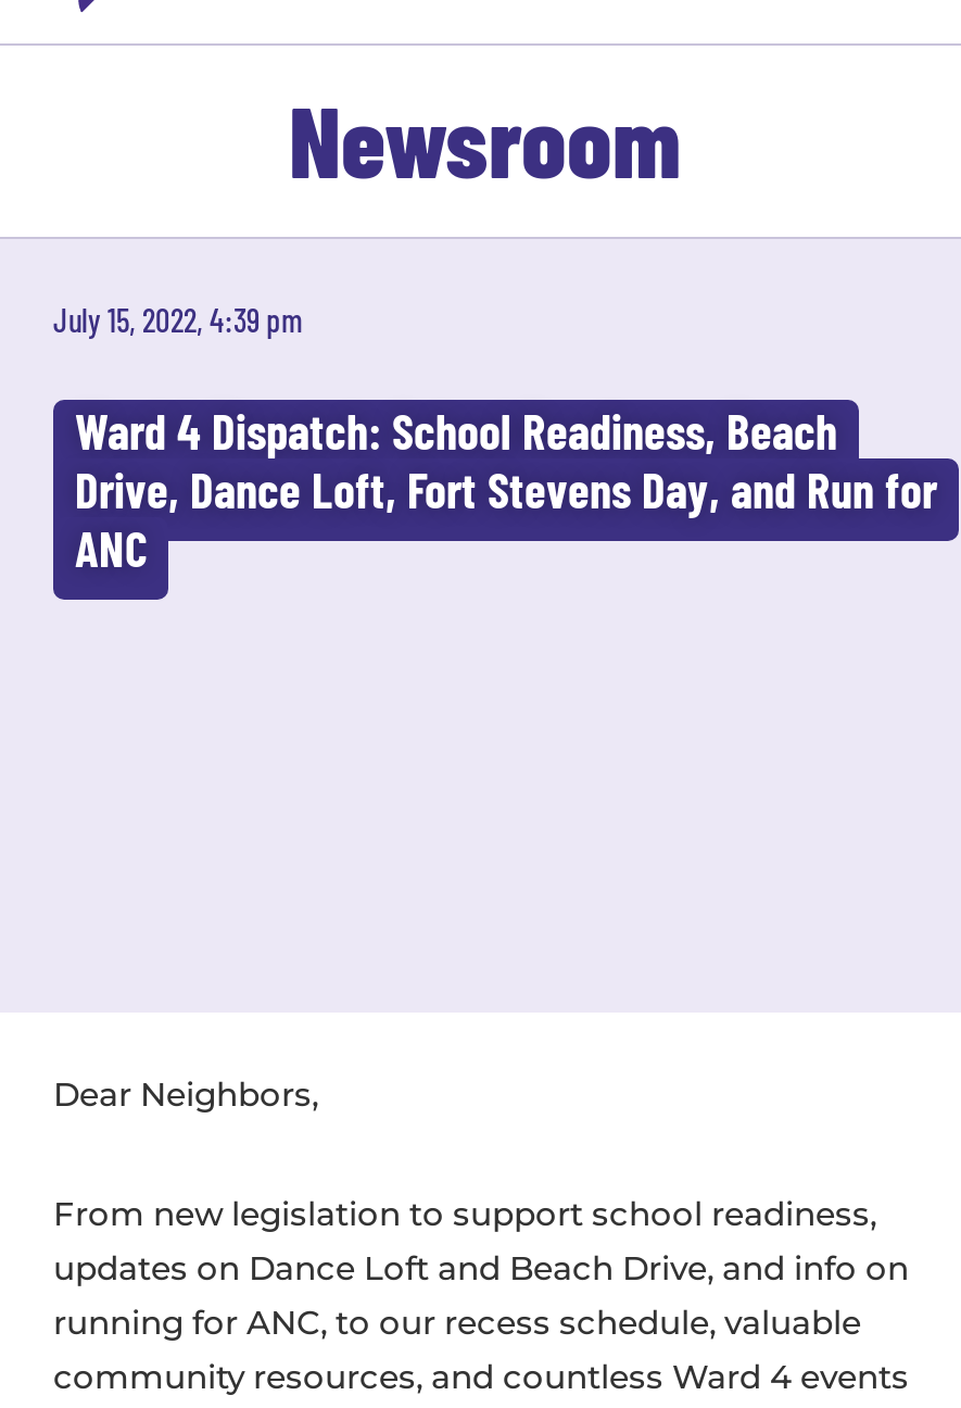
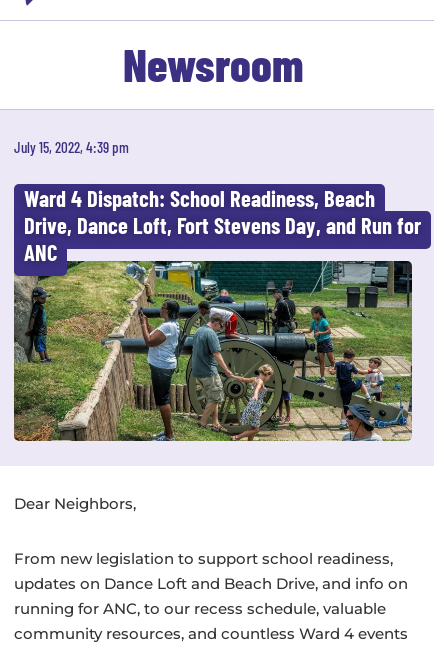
none -> [13,260,413,442] [image]

